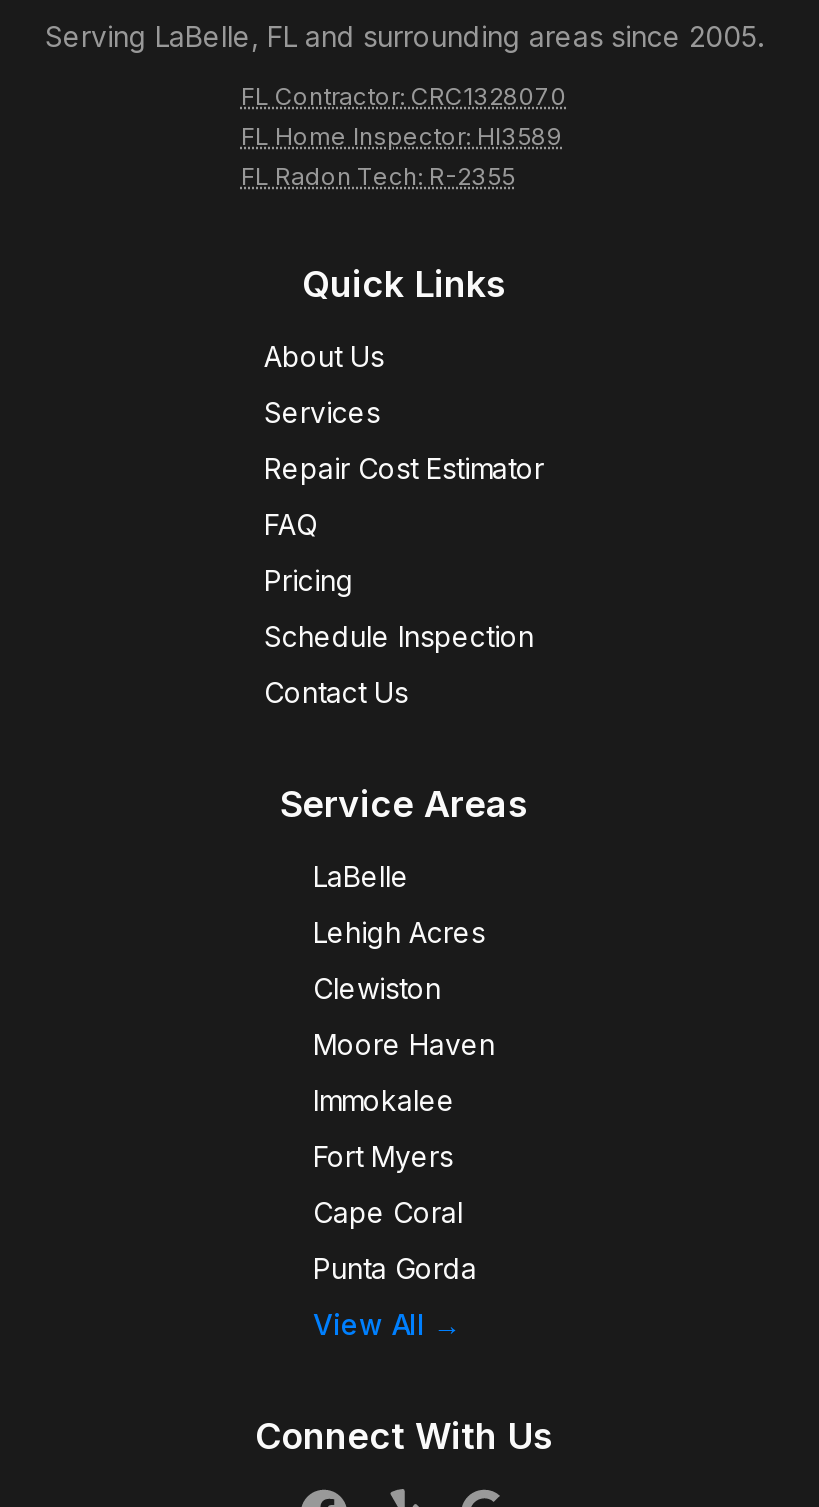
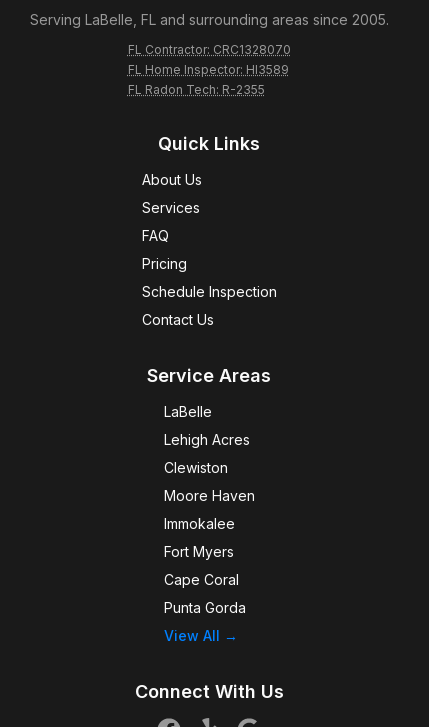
[264,451,544,485] Repair Cost Estimator -> none

